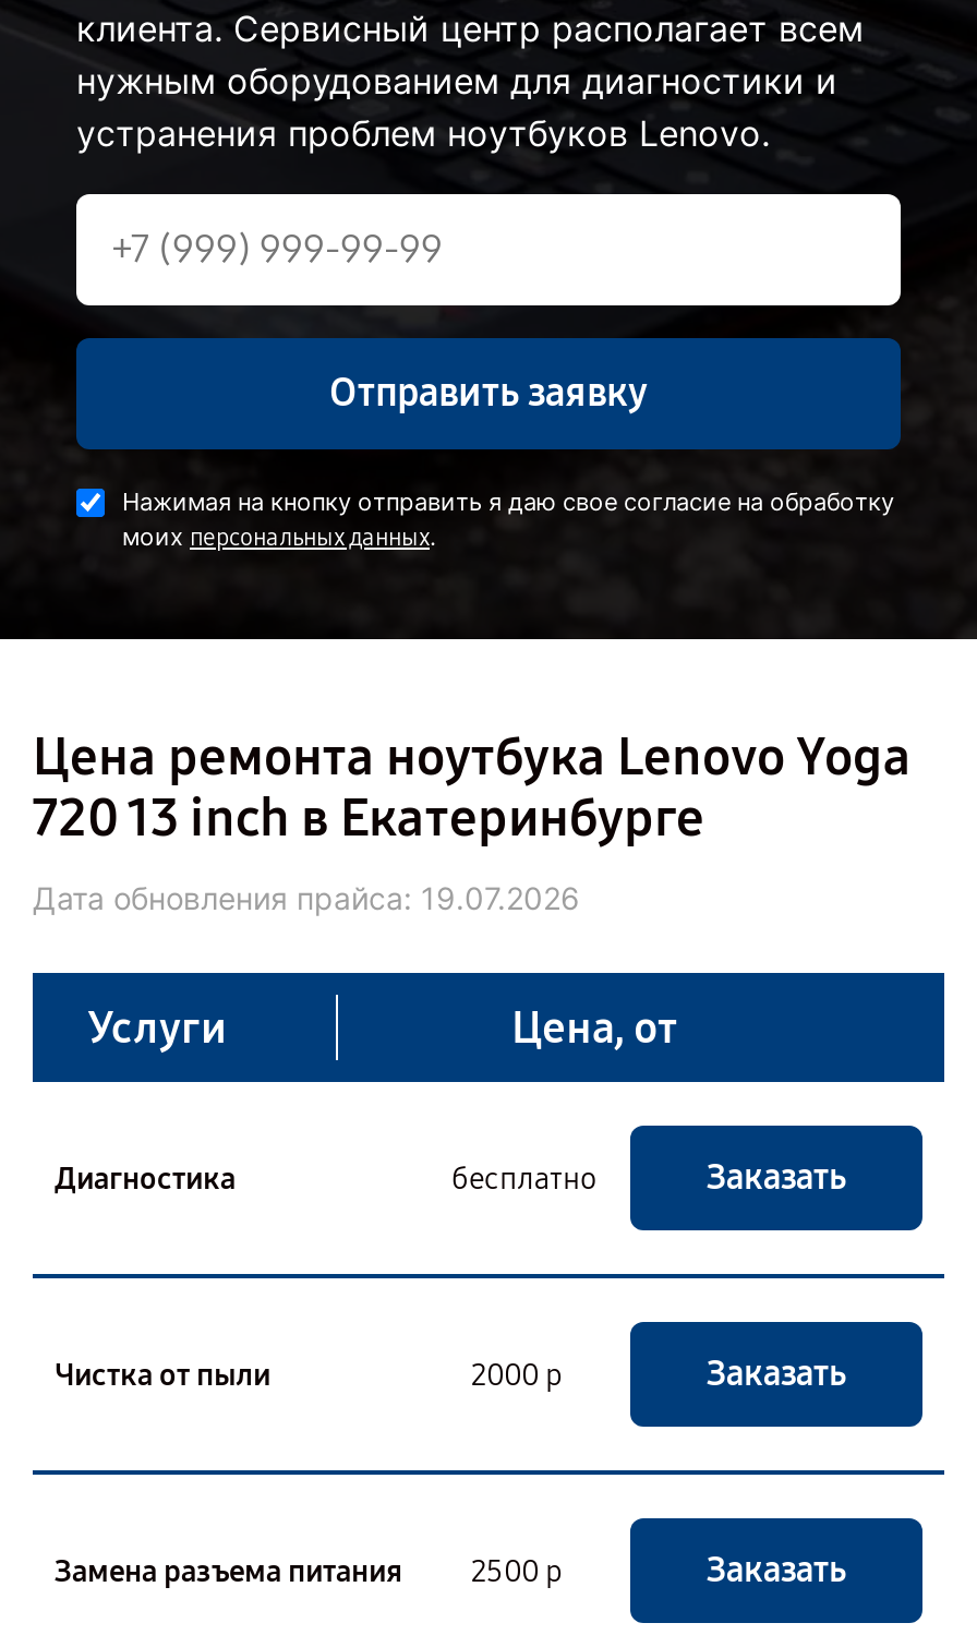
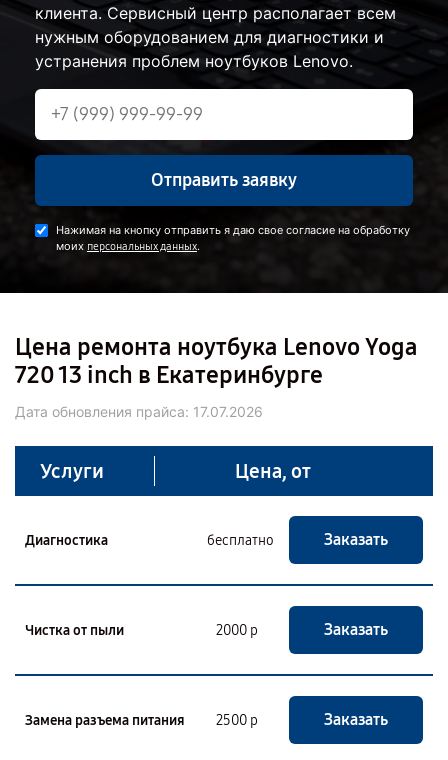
[33,880,580,917] Дата обновления прайса: 19.07.2026 -> [15,403,263,420] Дата обновления прайса: 17.07.2026

